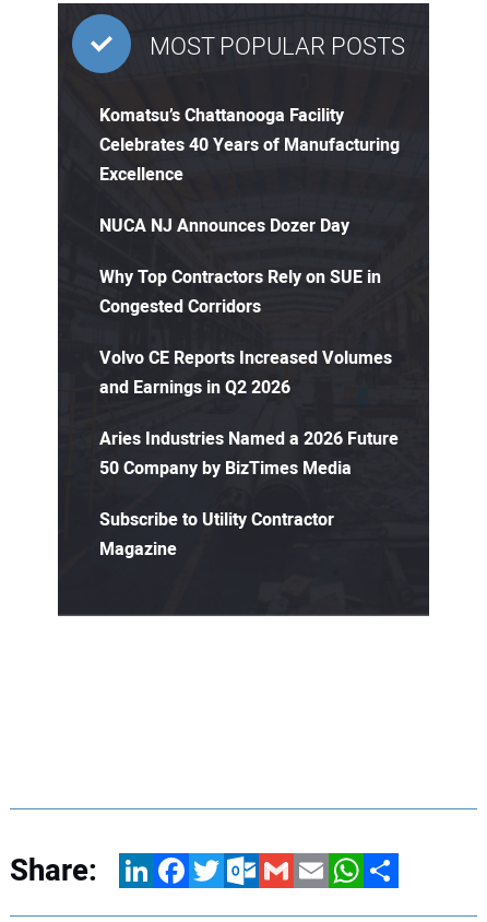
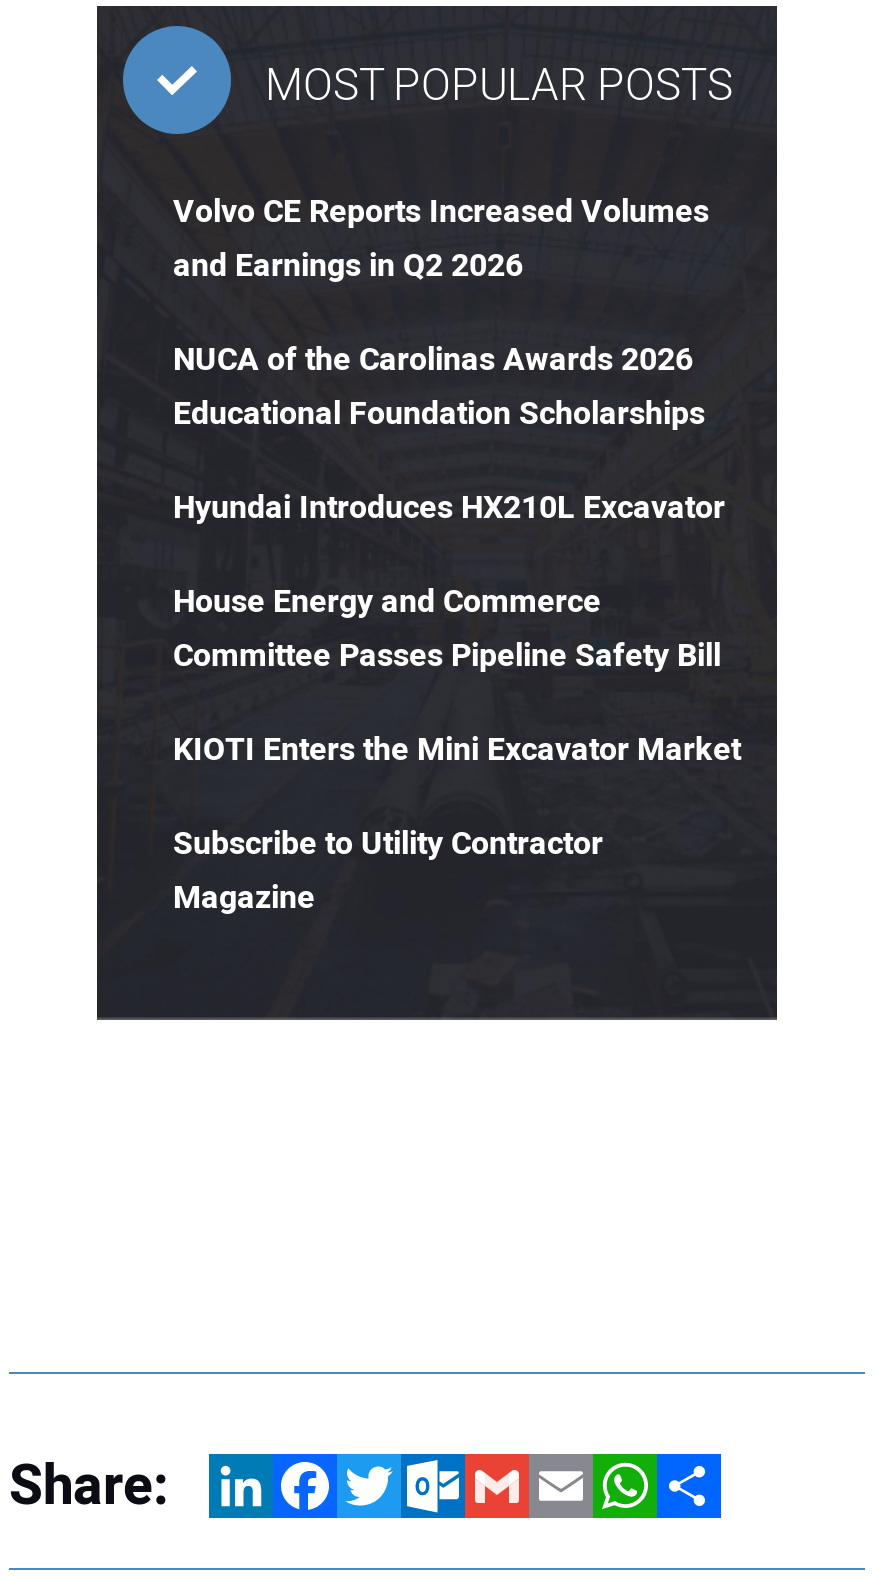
[99,103,400,320] Komatsu’s Chattanooga Facility | Celebrates 40 Years of Manufacturing | Excellence | NUCA NJ Announces Dozer Day | Why Top Contractors Rely on SUE in | Congested Corridors -> none
moved [99,345,392,401] -> [173,187,709,289]: Volvo CE Reports Increased Volumes | and Earnings in Q2 2026
[99,426,399,482] Aries Industries Named a 2026 Future | 50 Company by BizTimes Media -> [173,335,741,773] NUCA of the Carolinas Awards 2026 | Educational Foundation Scholarships | Hyundai Introduces HX210L Excavator | House Energy and Commerce | Committee Passes Pipeline Safety Bill | KIOTI Enters the Mini Excavator Market

